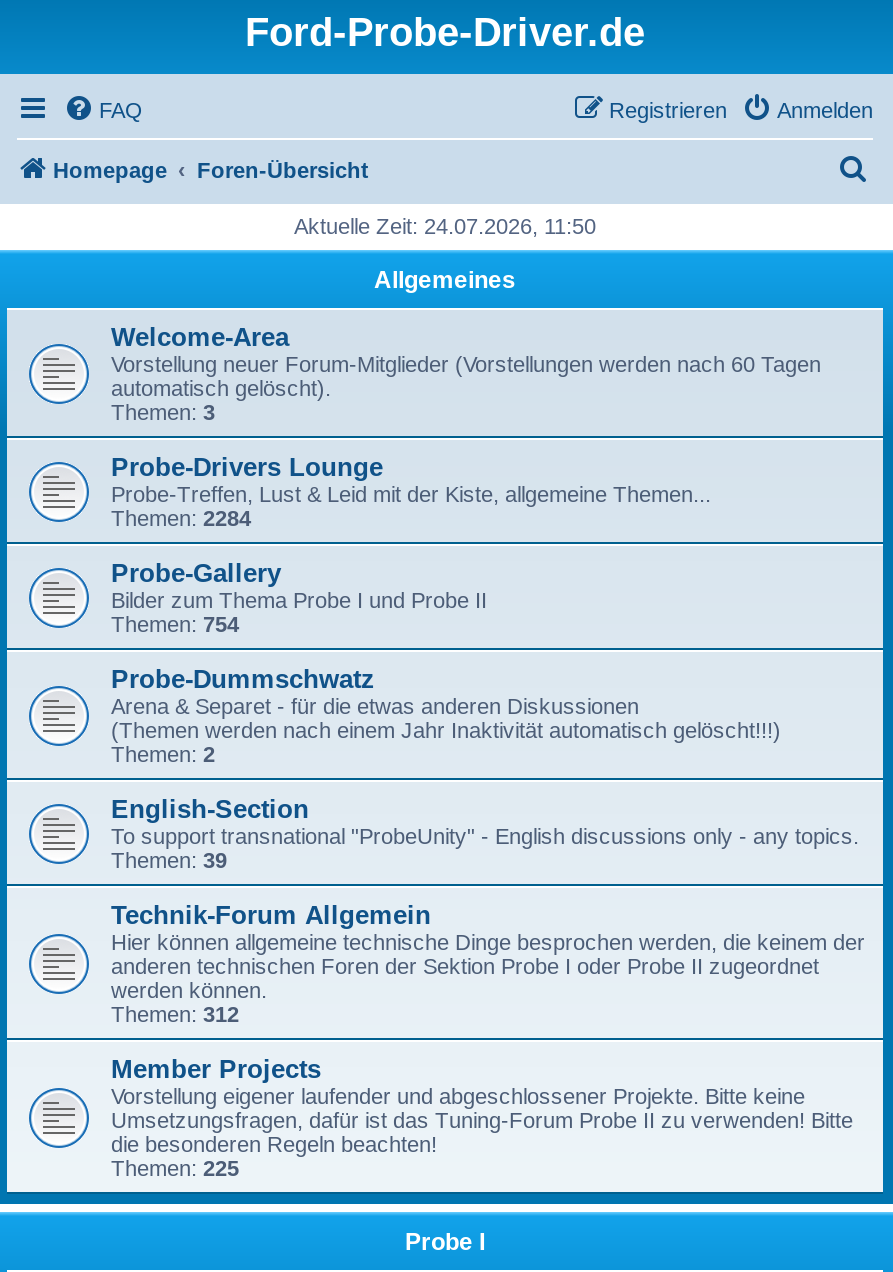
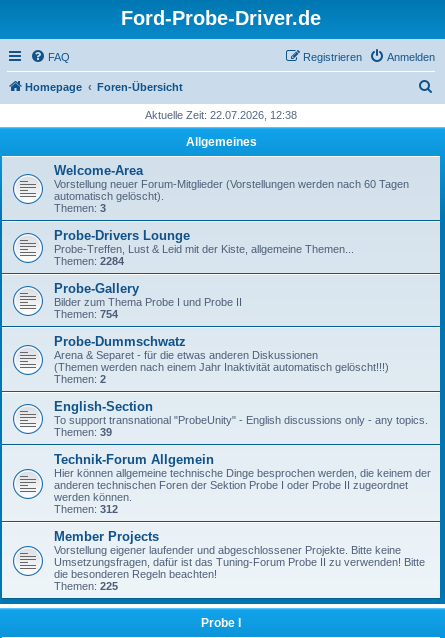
[294,214,596,238] Aktuelle Zeit: 24.07.2026, 11:50 -> [145,109,297,121] Aktuelle Zeit: 22.07.2026, 12:38

